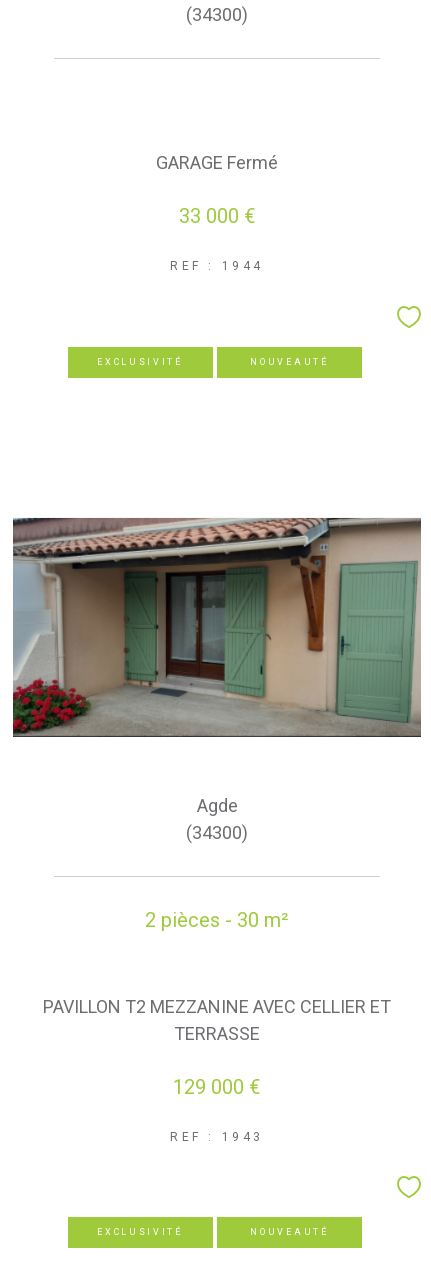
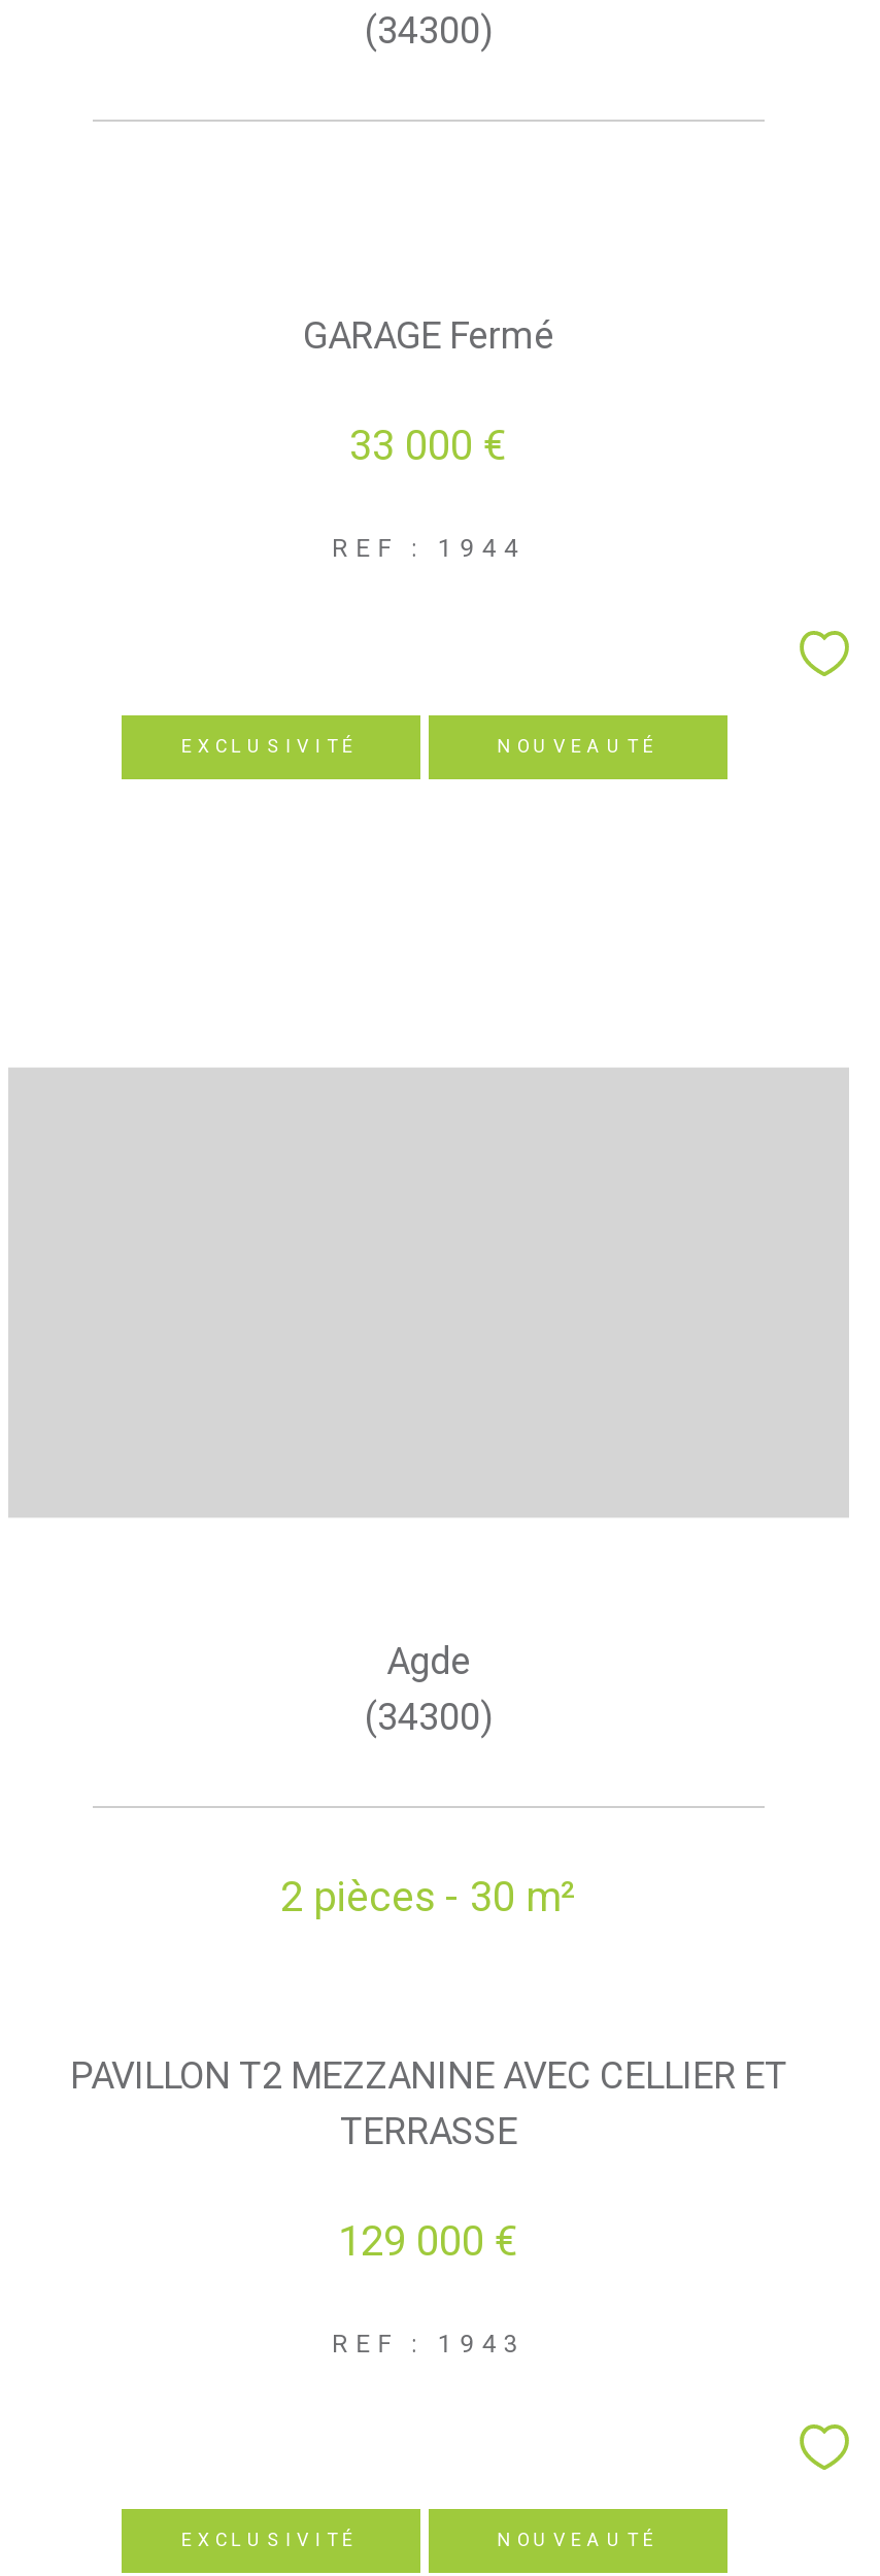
[12,517,422,738] [image] -> none

